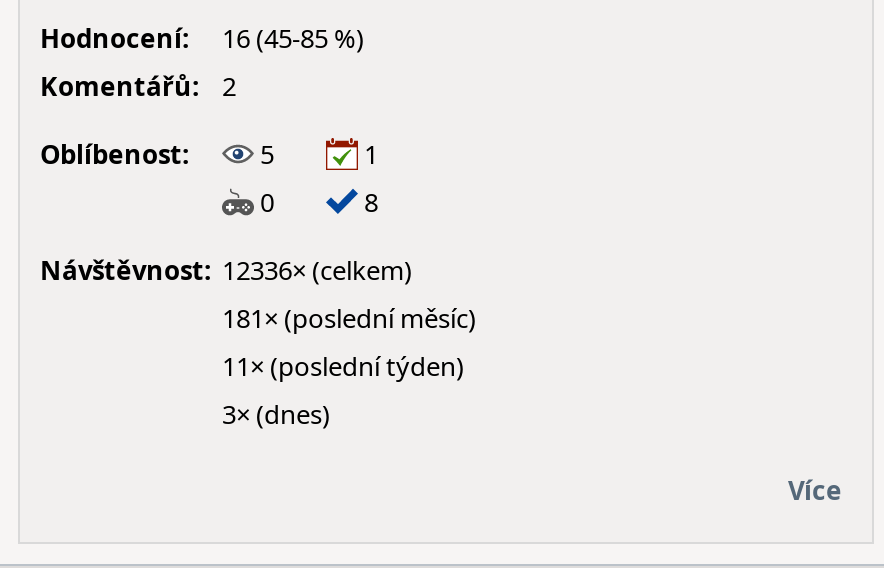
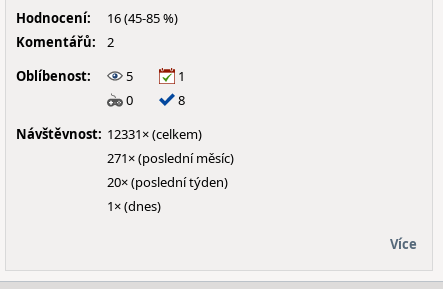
[40,252,412,288] Návštěvnost: 12336× (celkem) -> [16,125,202,143] Návštěvnost: 12331× (celkem)
[222,300,476,336] 181× (poslední měsíc) -> [107,149,234,167] 271× (poslední měsíc)
[222,348,464,384] 11× (poslední týden) -> [107,173,228,191] 20× (poslední týden)
[222,396,330,432] 3× (dnes) -> [107,197,161,215] 1× (dnes)

